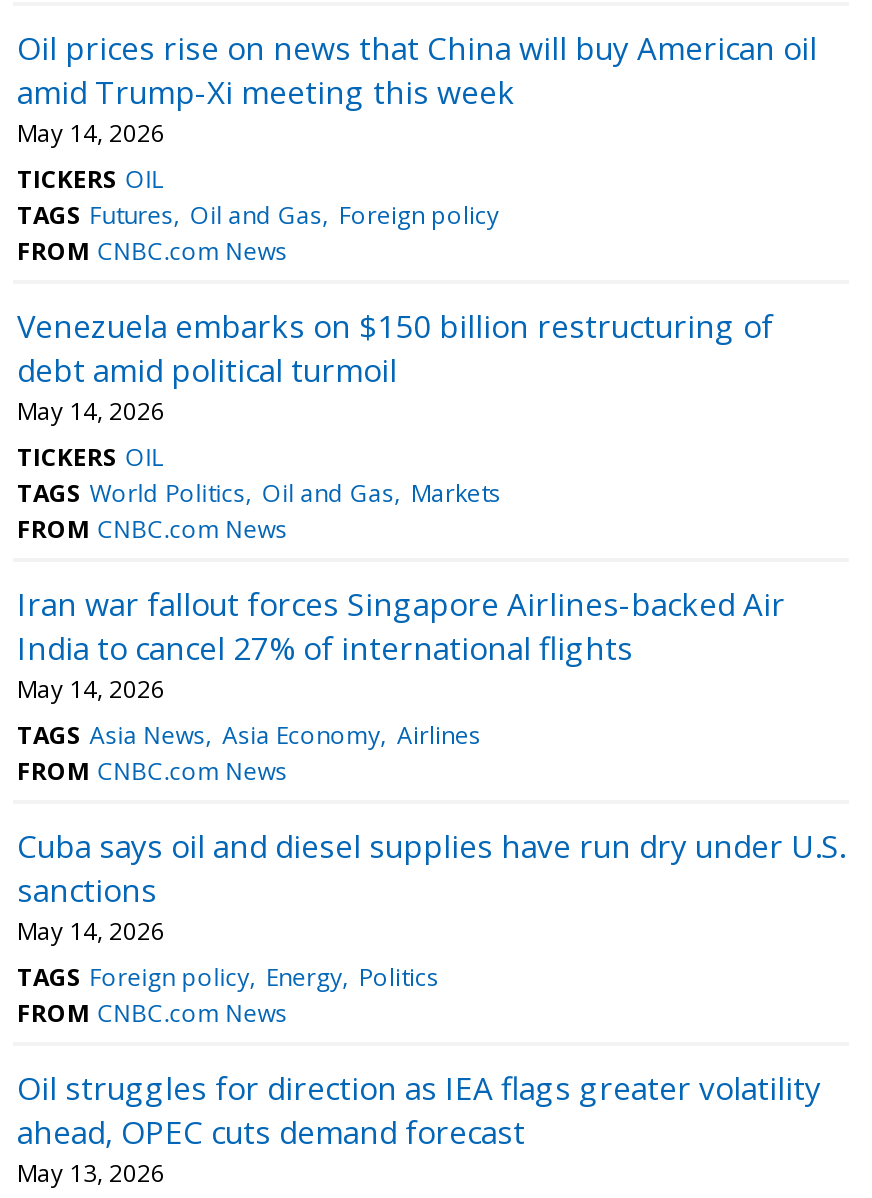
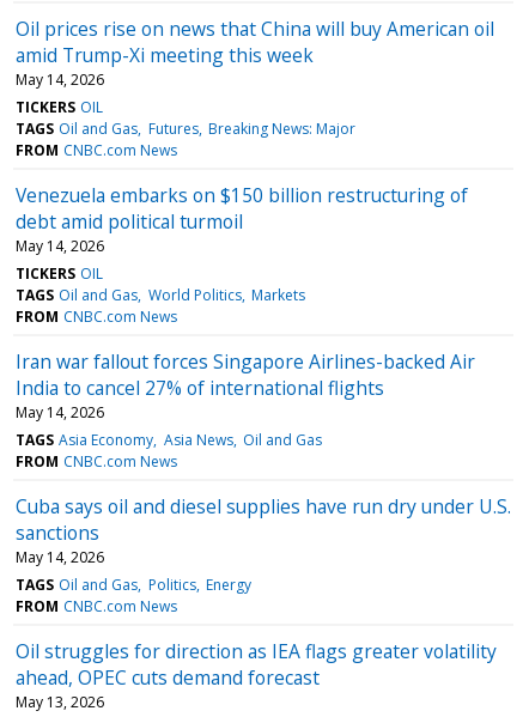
[17,198,499,232] TAGS Futures Oil and Gas Foreign policy -> [16,118,355,139] TAGS Oil and Gas Futures Breaking News: Major
[17,476,501,510] TAGS World Politics Oil and Gas Markets -> [16,285,305,305] TAGS Oil and Gas World Politics Markets
[17,718,481,752] TAGS Asia News Asia Economy Airlines -> [16,429,322,450] TAGS Asia Economy Asia News Oil and Gas
[17,960,439,994] TAGS Foreign policy Energy Politics -> [16,574,251,595] TAGS Oil and Gas Politics Energy

